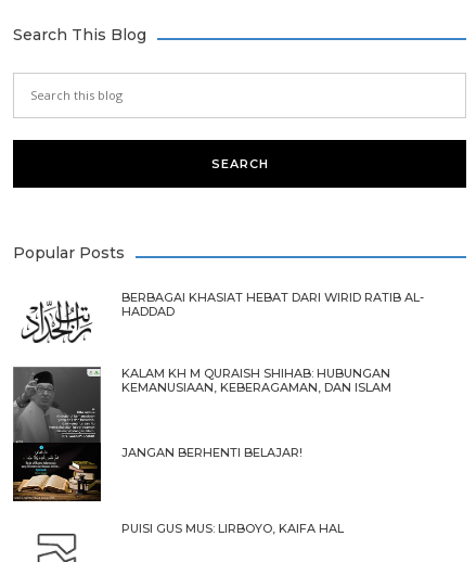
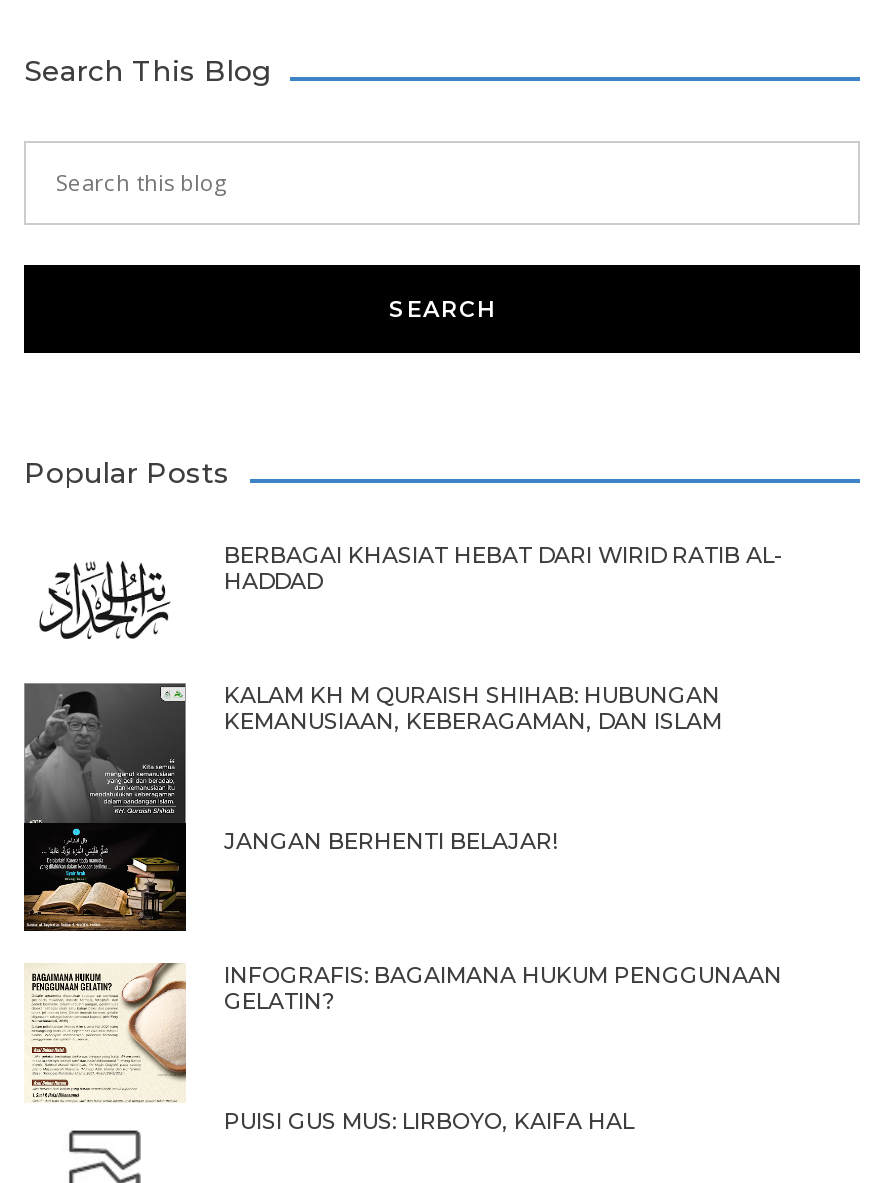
none -> [26,961,782,1103] [image] | INFOGRAFIS: BAGAIMANA HUKUM PENGGUNAAN | GELATIN?

